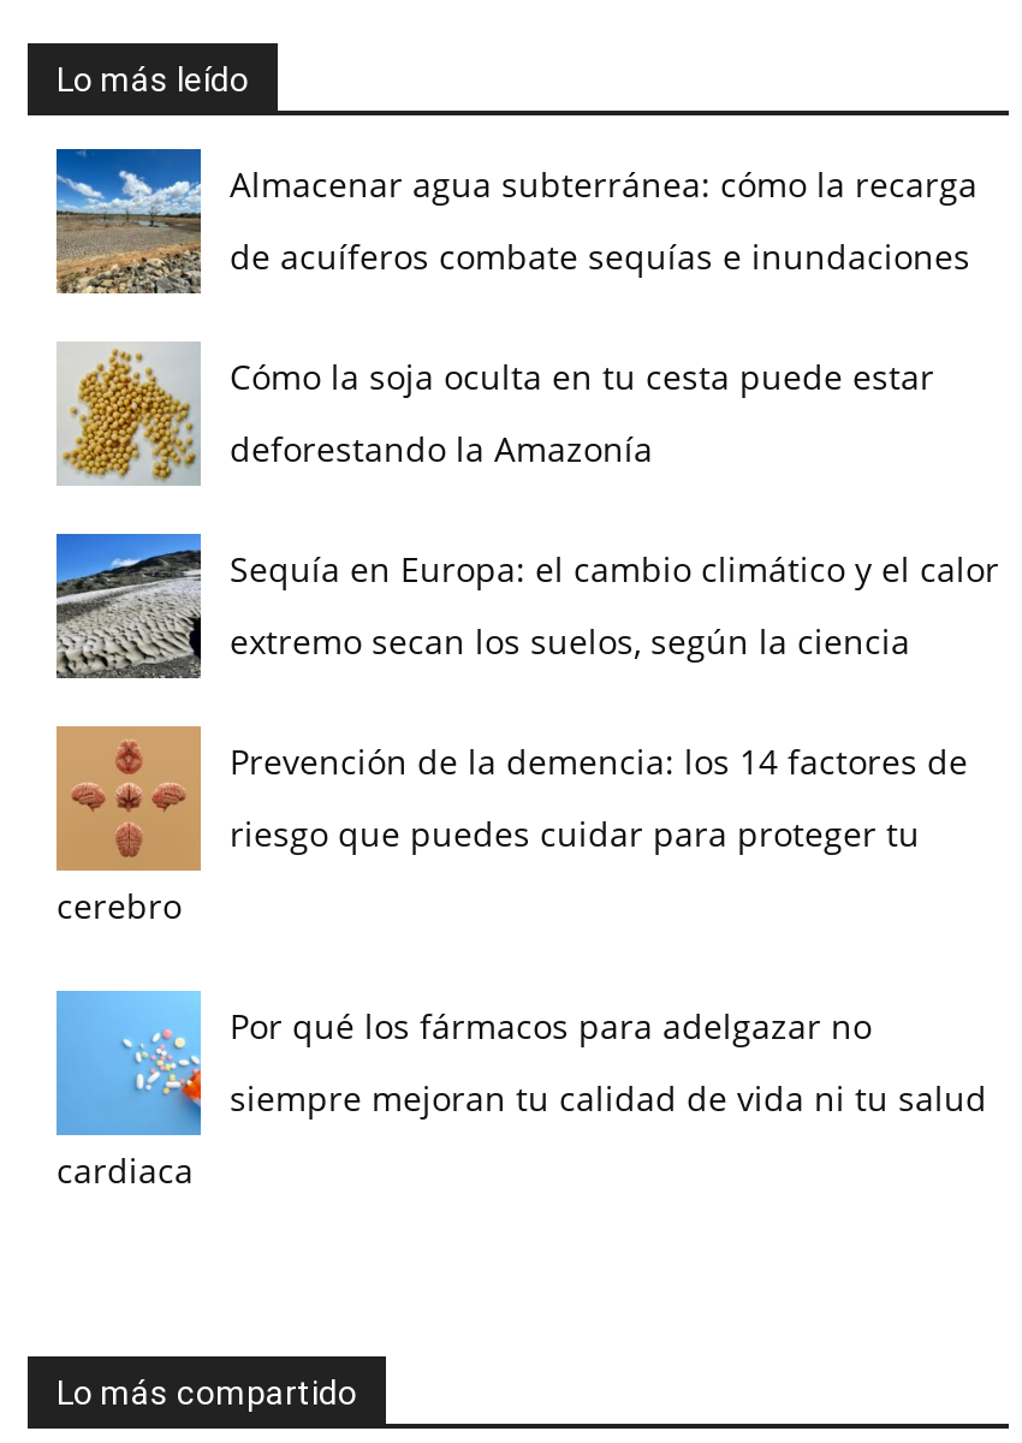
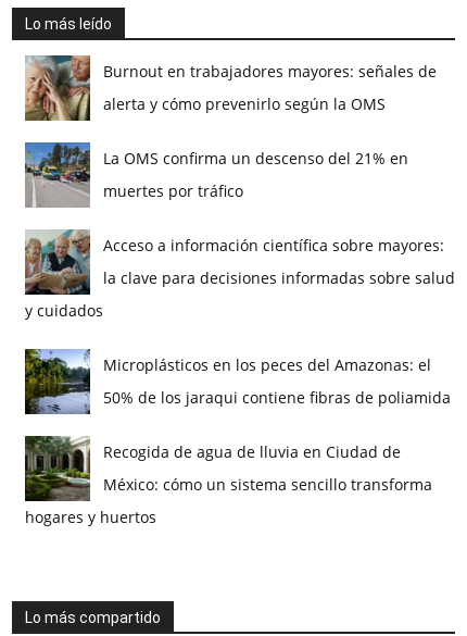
[54,147,978,293] [image] | Almacenar agua subterránea: cómo la recarga -> [24,54,437,121] [image] | Burnout en trabajadores mayores: señales de
[230,233,970,279] de acuíferos combate sequías e inundaciones -> [103,93,386,114] alerta y cómo prevenirlo según la OMS
[59,342,934,483] [image] | Cómo la soja oculta en tu cesta puede estar -> [24,141,408,208] [image] | La OMS confirma un descenso del 21% en
[230,426,653,471] deforestando la Amazonía -> [103,180,243,201] muertes por tráfico
[54,532,999,673] [image] | Sequía en Europa: el cambio climático y el calor -> [24,228,444,292] [image] | Acceso a información científica sobre mayores:
[230,618,910,664] extremo secan los suelos, según la ciencia -> [103,267,455,288] la clave para decisiones informadas sobre salud
[230,738,968,784] Prevención de la demencia: los 14 factores de -> [25,300,103,321] y cuidados
[54,755,920,866] [image] | riesgo que puedes cuidar para proteger tu -> [24,329,431,379] [image] | Microplásticos en los peces del Amazonas: el
[57,883,182,928] cerebro -> [103,387,451,408] 50% de los jaraqui contiene fibras de poliamida
[54,988,196,1193] [image] | cardiaca -> [24,435,156,527] [image] | hogares y huertos
[230,1003,872,1049] Por qué los fármacos para adelgazar no -> [103,441,401,462] Recogida de agua de lluvia en Ciudad de
[230,1075,987,1121] siempre mejoran tu calidad de vida ni tu salud -> [103,474,432,495] México: cómo un sistema sencillo transforma

